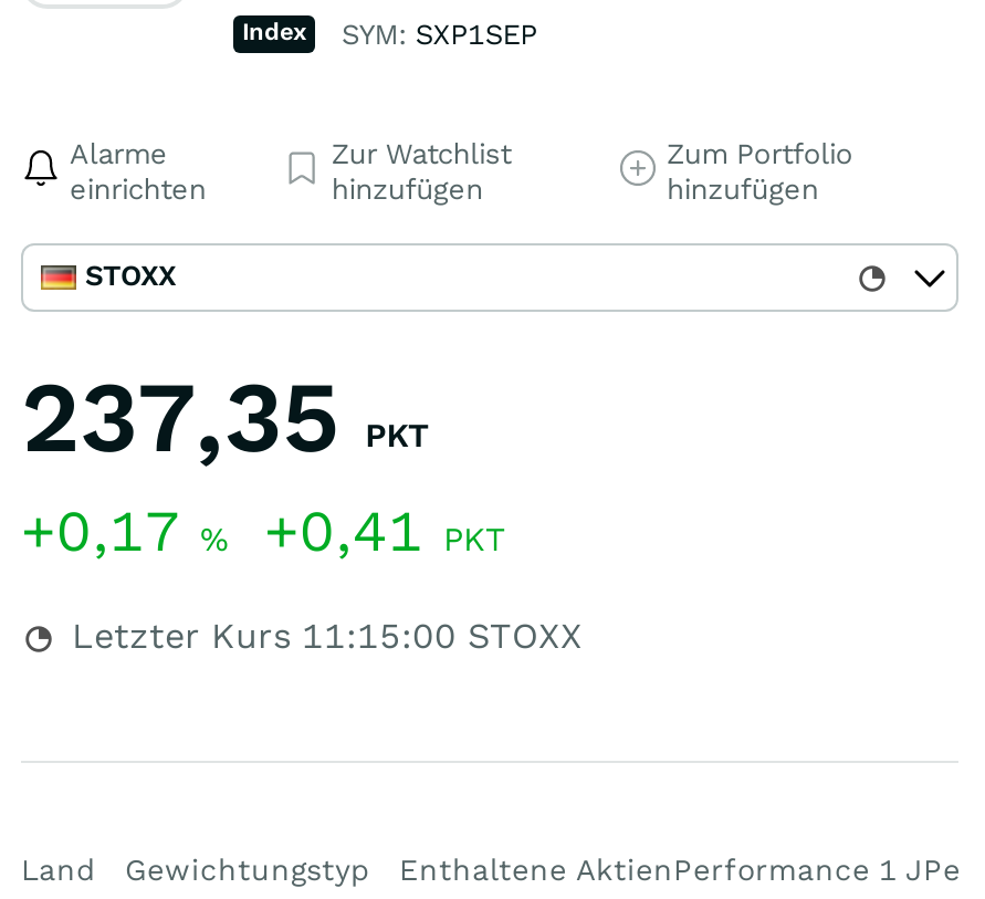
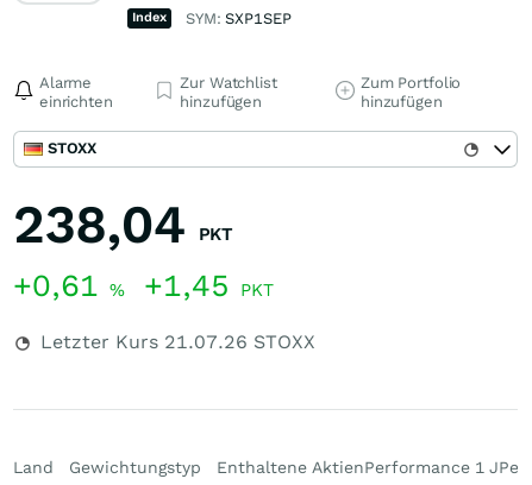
[21,358,429,475] 237,35 PKT -> [13,193,233,256] 238,04 PKT
[21,498,505,564] +0,17% +0,41 PKT -> [13,267,274,303] +0,61% +1,45 PKT
[61,615,583,657] Letzter Kurs 11:15:00 STOXX -> [35,330,315,353] Letzter Kurs 21.07.26 STOXX

